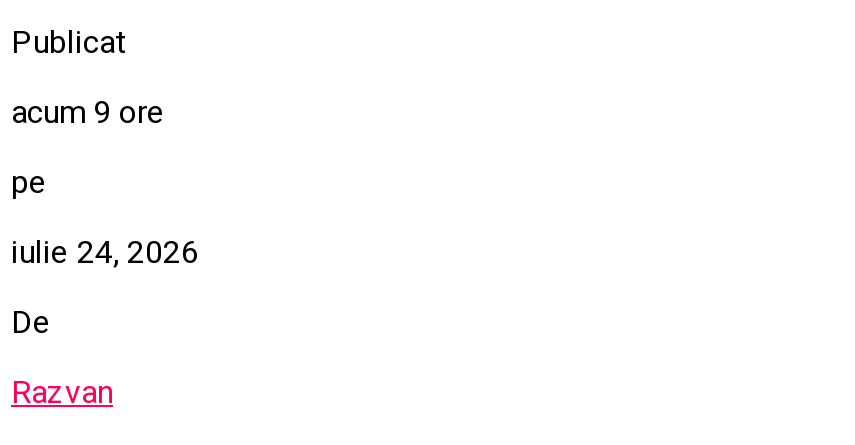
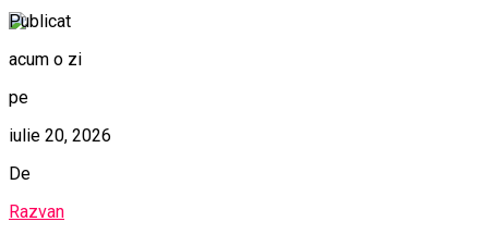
[11,92,165,130] acum 9 ore -> [9,49,82,69] acum o zi
[11,232,199,270] iulie 24, 2026 -> [9,125,111,145] iulie 20, 2026

